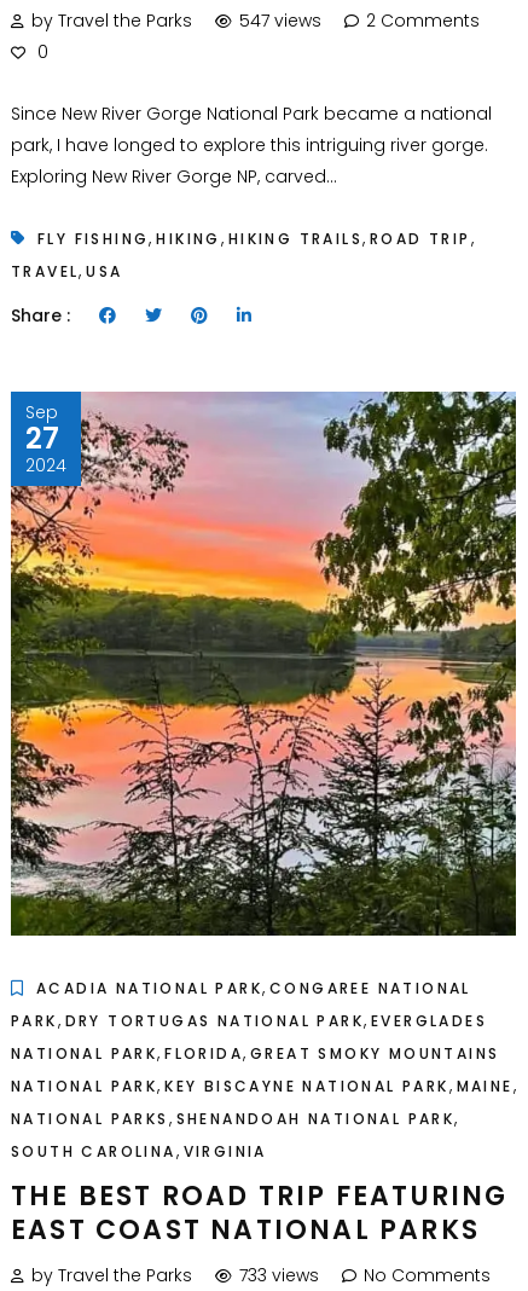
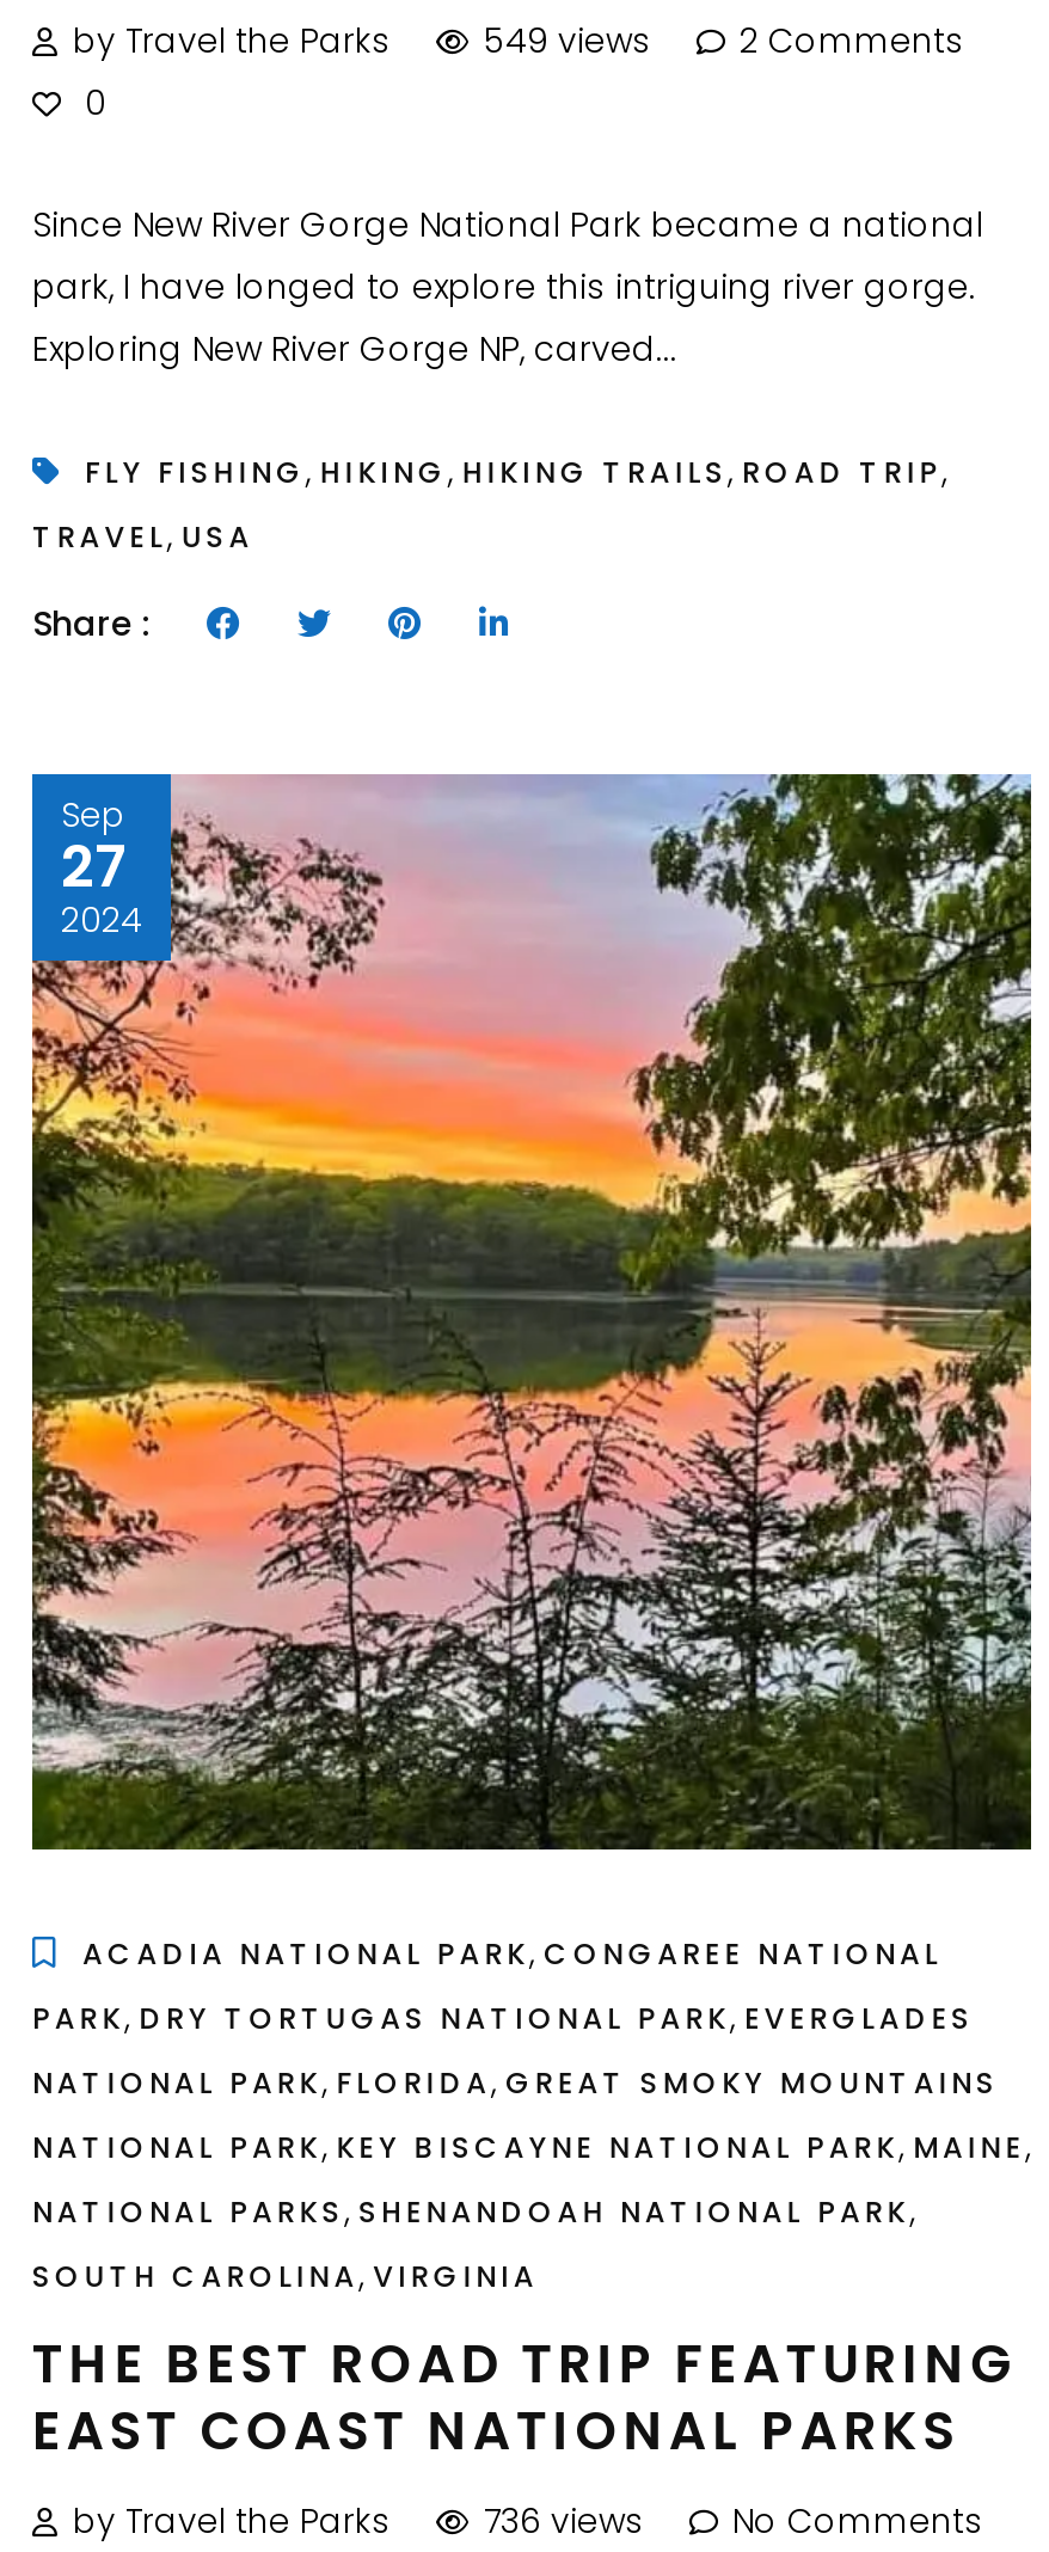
[31,8,480,33] by Travel the Parks 547 views 2 Comments -> [73,17,964,65] by Travel the Parks 549 views 2 Comments
[31,1263,491,1287] by Travel the Parks 733 views No Comments -> [73,2497,983,2545] by Travel the Parks 736 views No Comments

